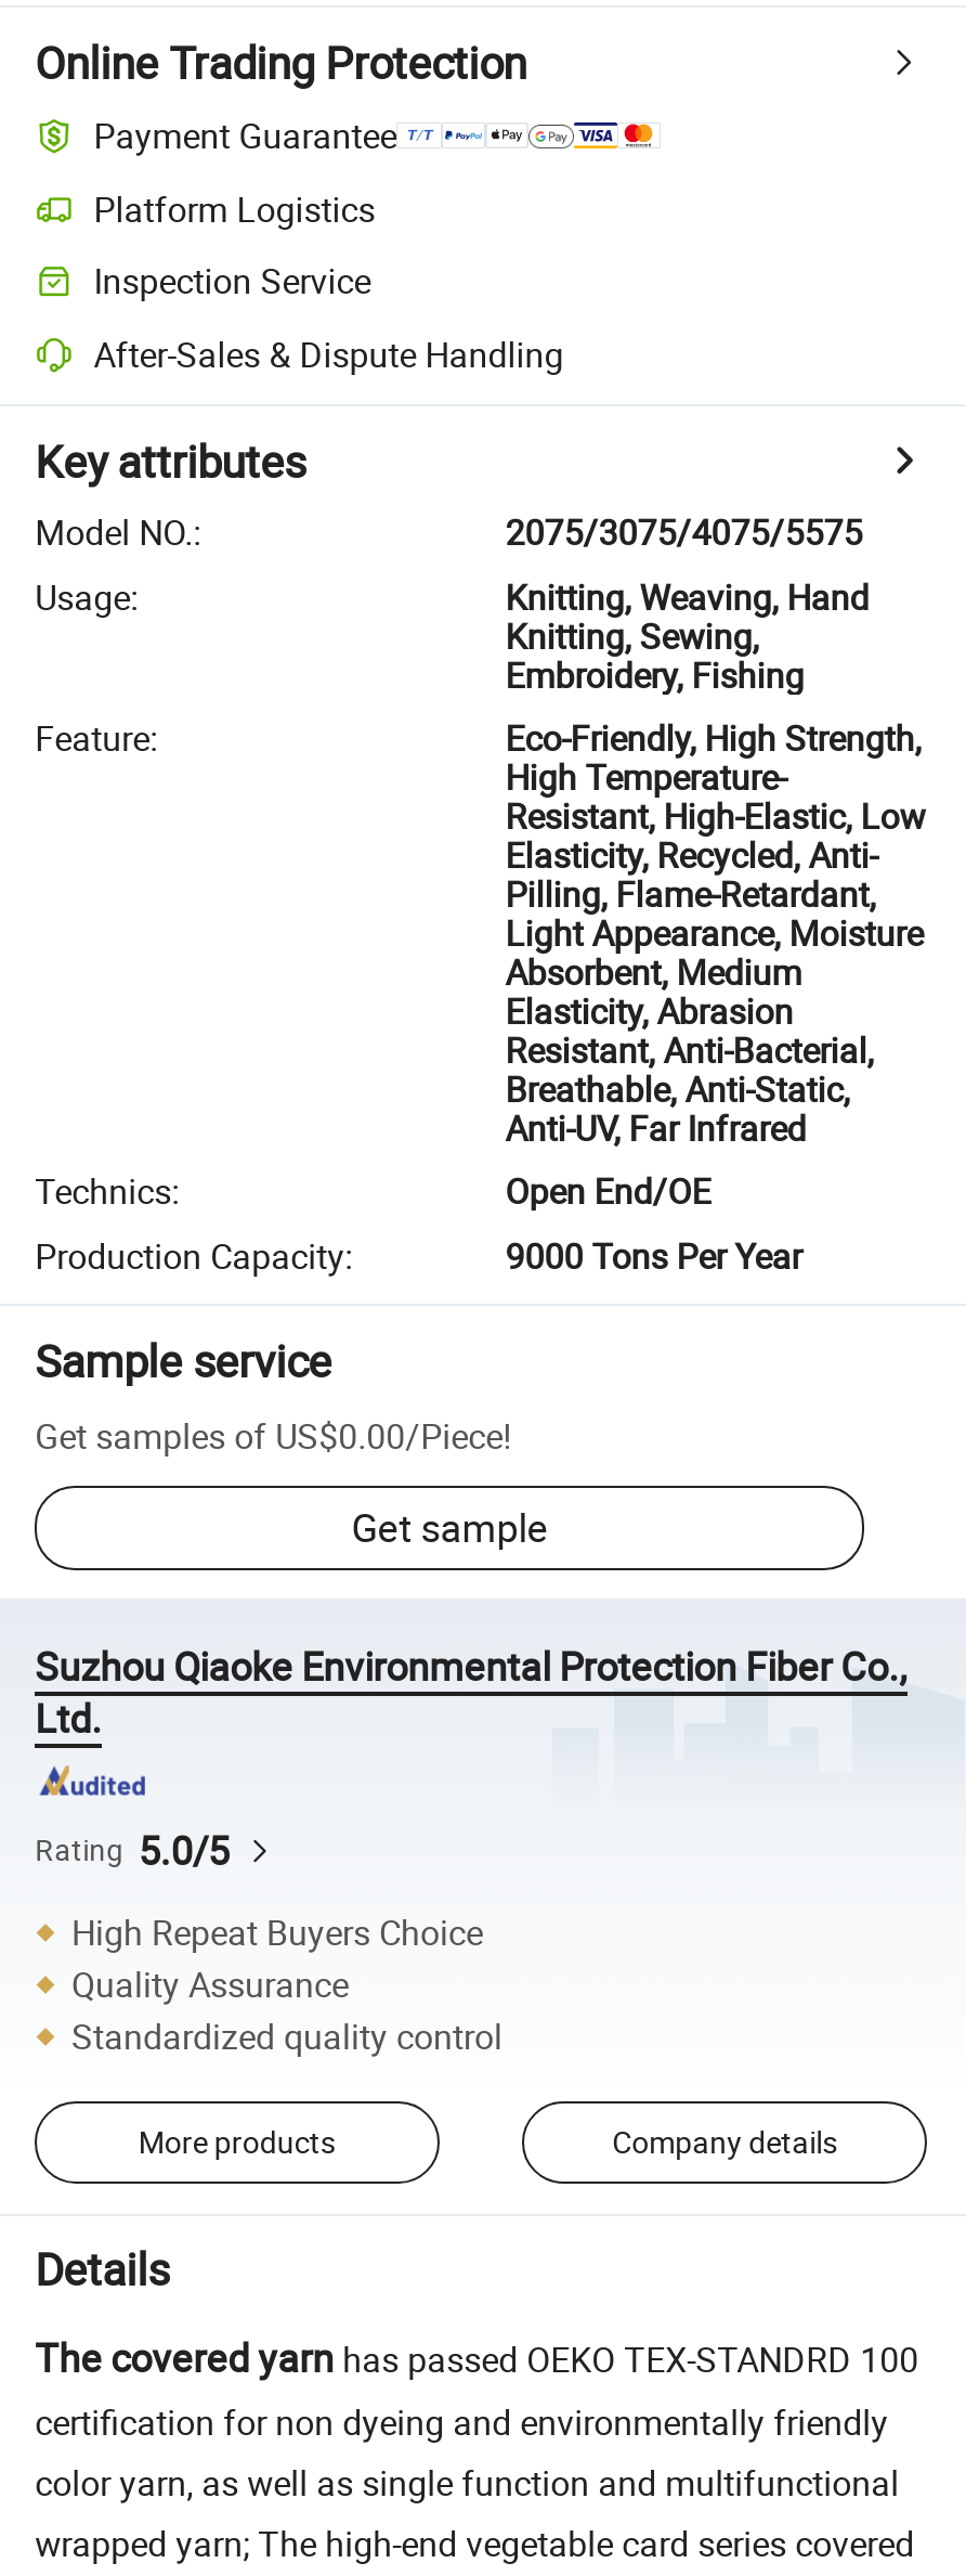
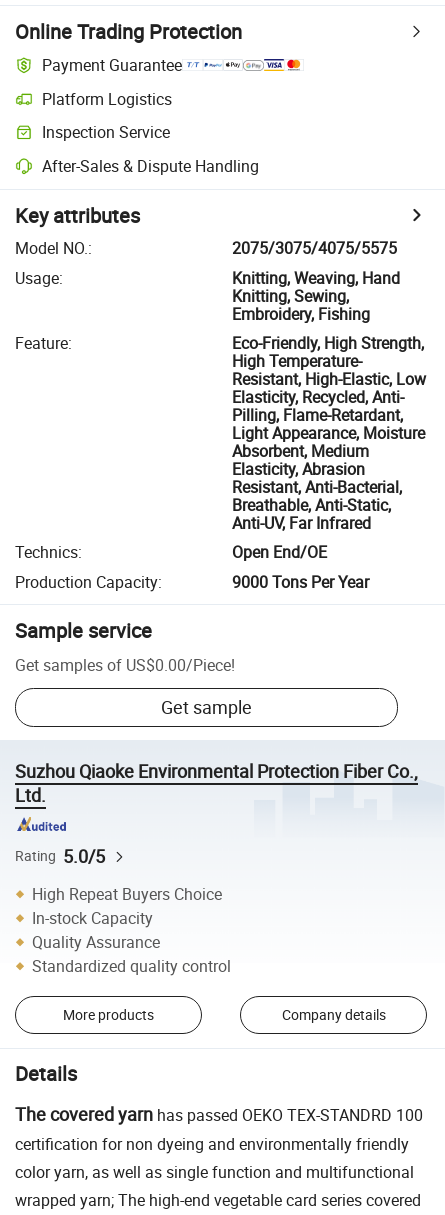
none -> [32,907,153,929] In-stock Capacity

